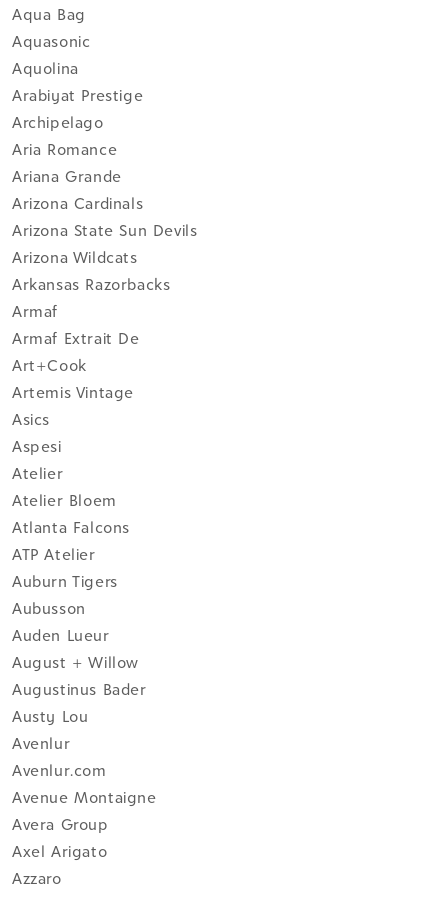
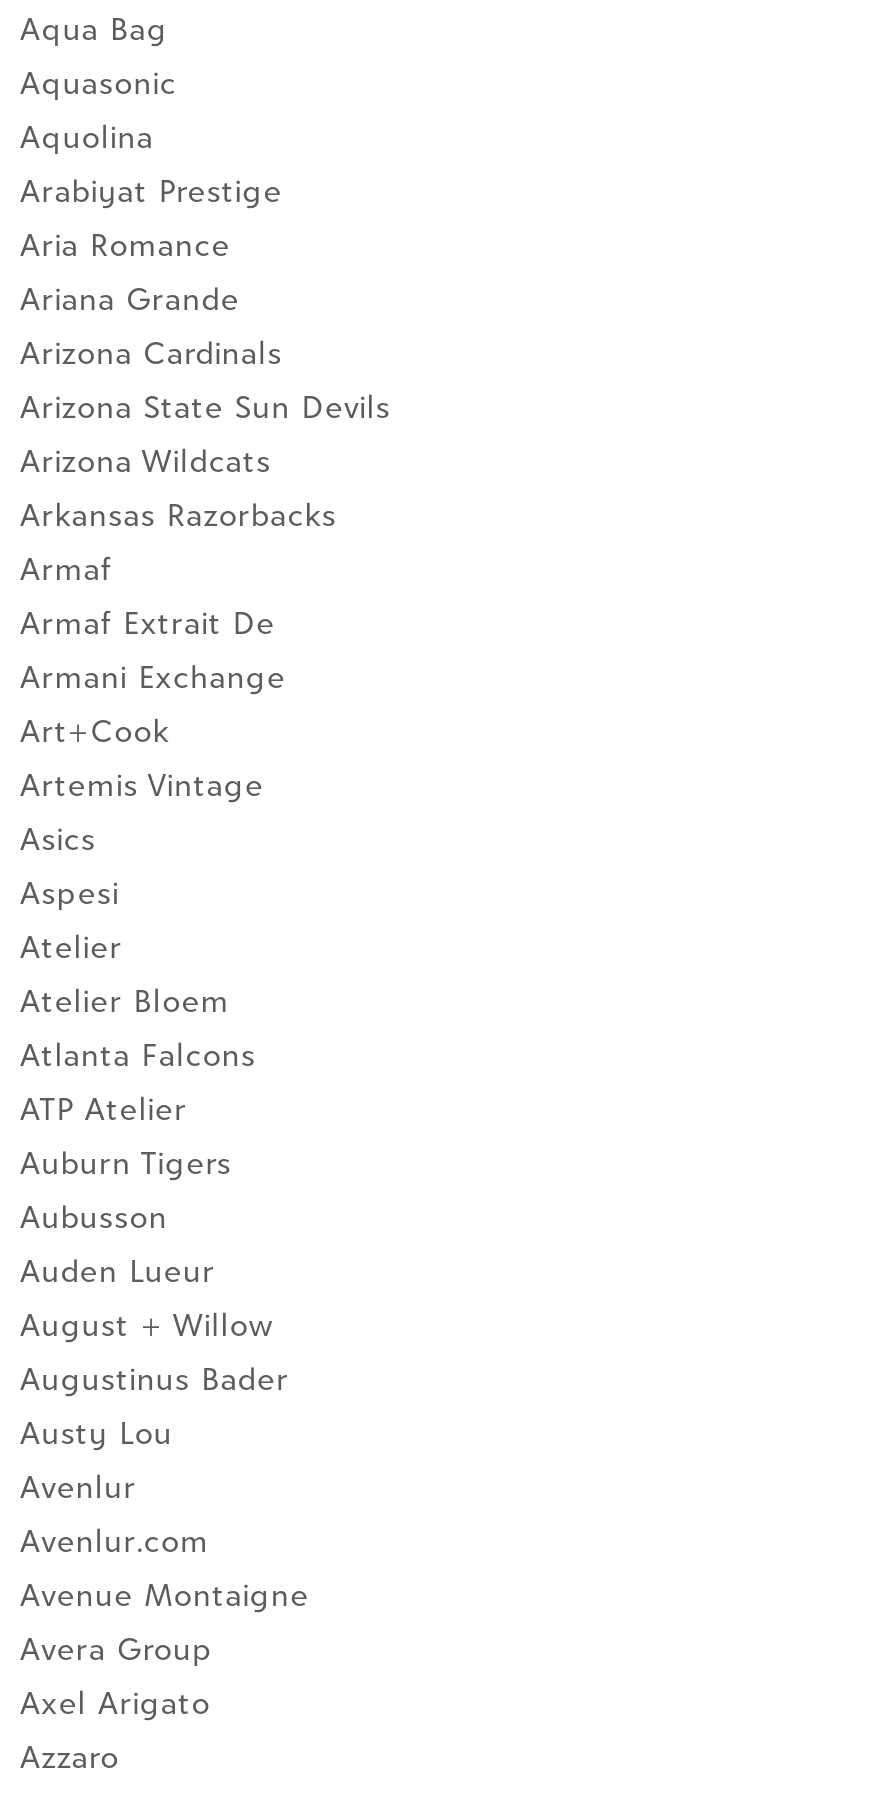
[12,113,104,132] Archipelago -> none
moved [12,140,197,348] -> [20,226,391,642]: Aria Romance | Ariana Grande | Arizona Cardinals | Arizona State Sun Devils | Arizona Wildcats | Arkansas Razorbacks | Armaf | Armaf Extrait De
none -> [20,658,286,696] Armani Exchange

